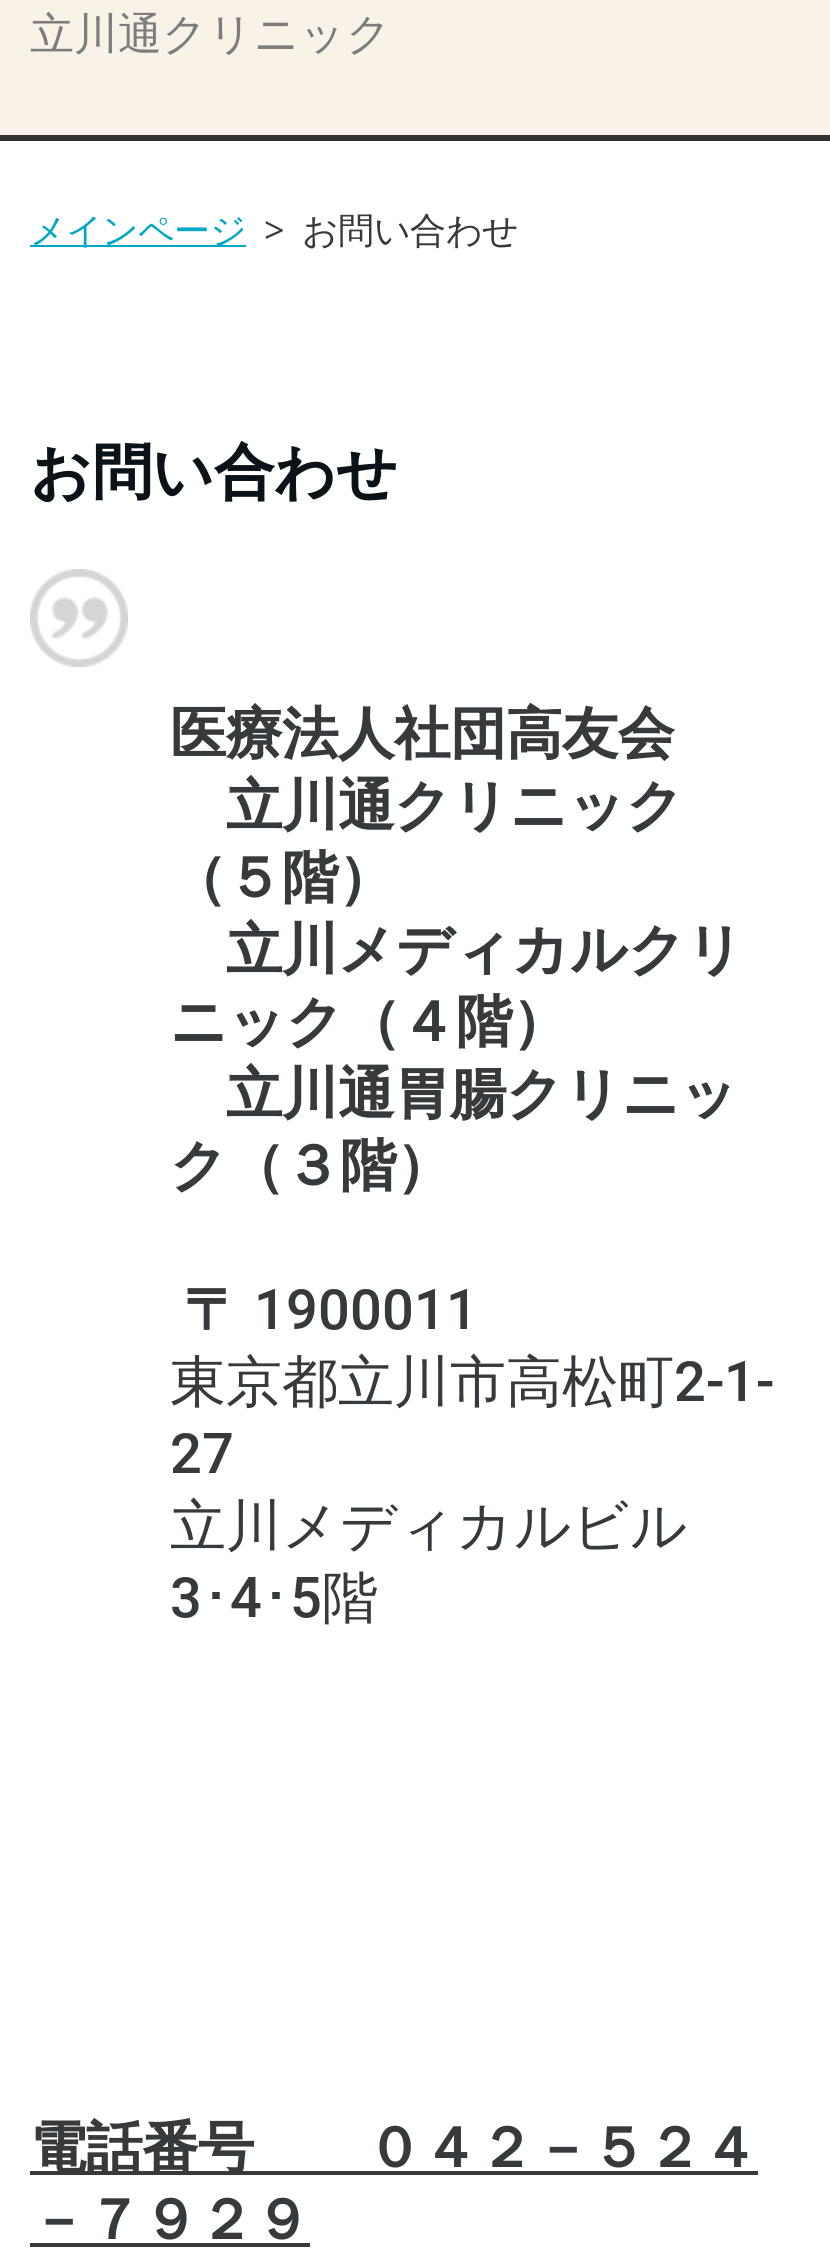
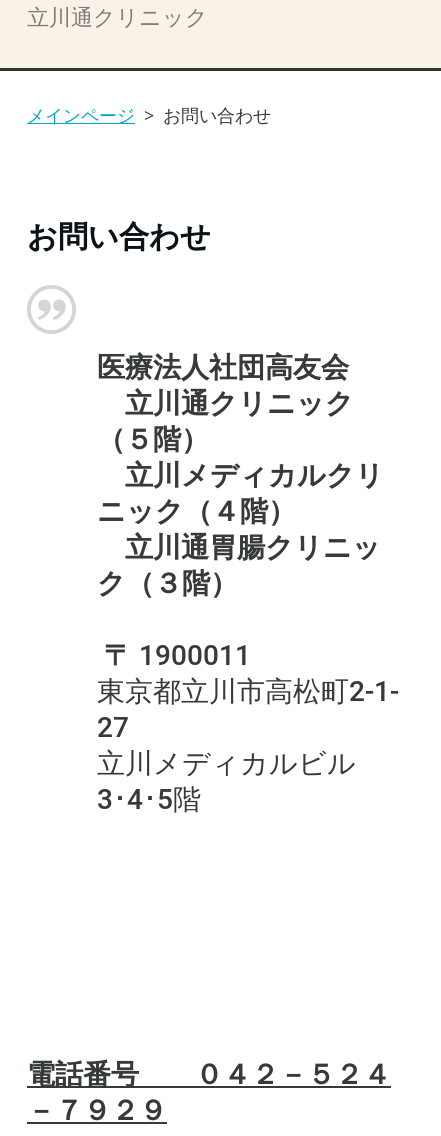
[30,205,518,253] メインページ>お問い合わせ -> [27,103,271,127] メインページ >お問い合わせ

